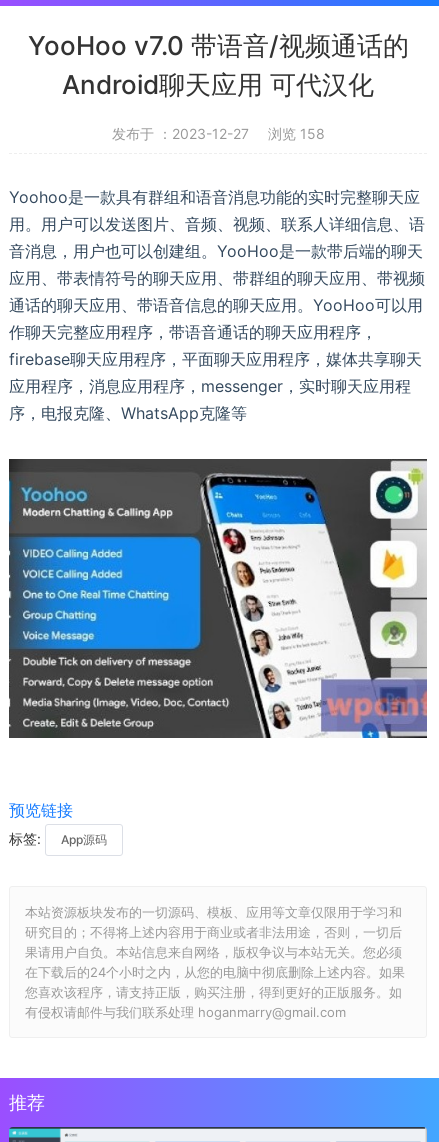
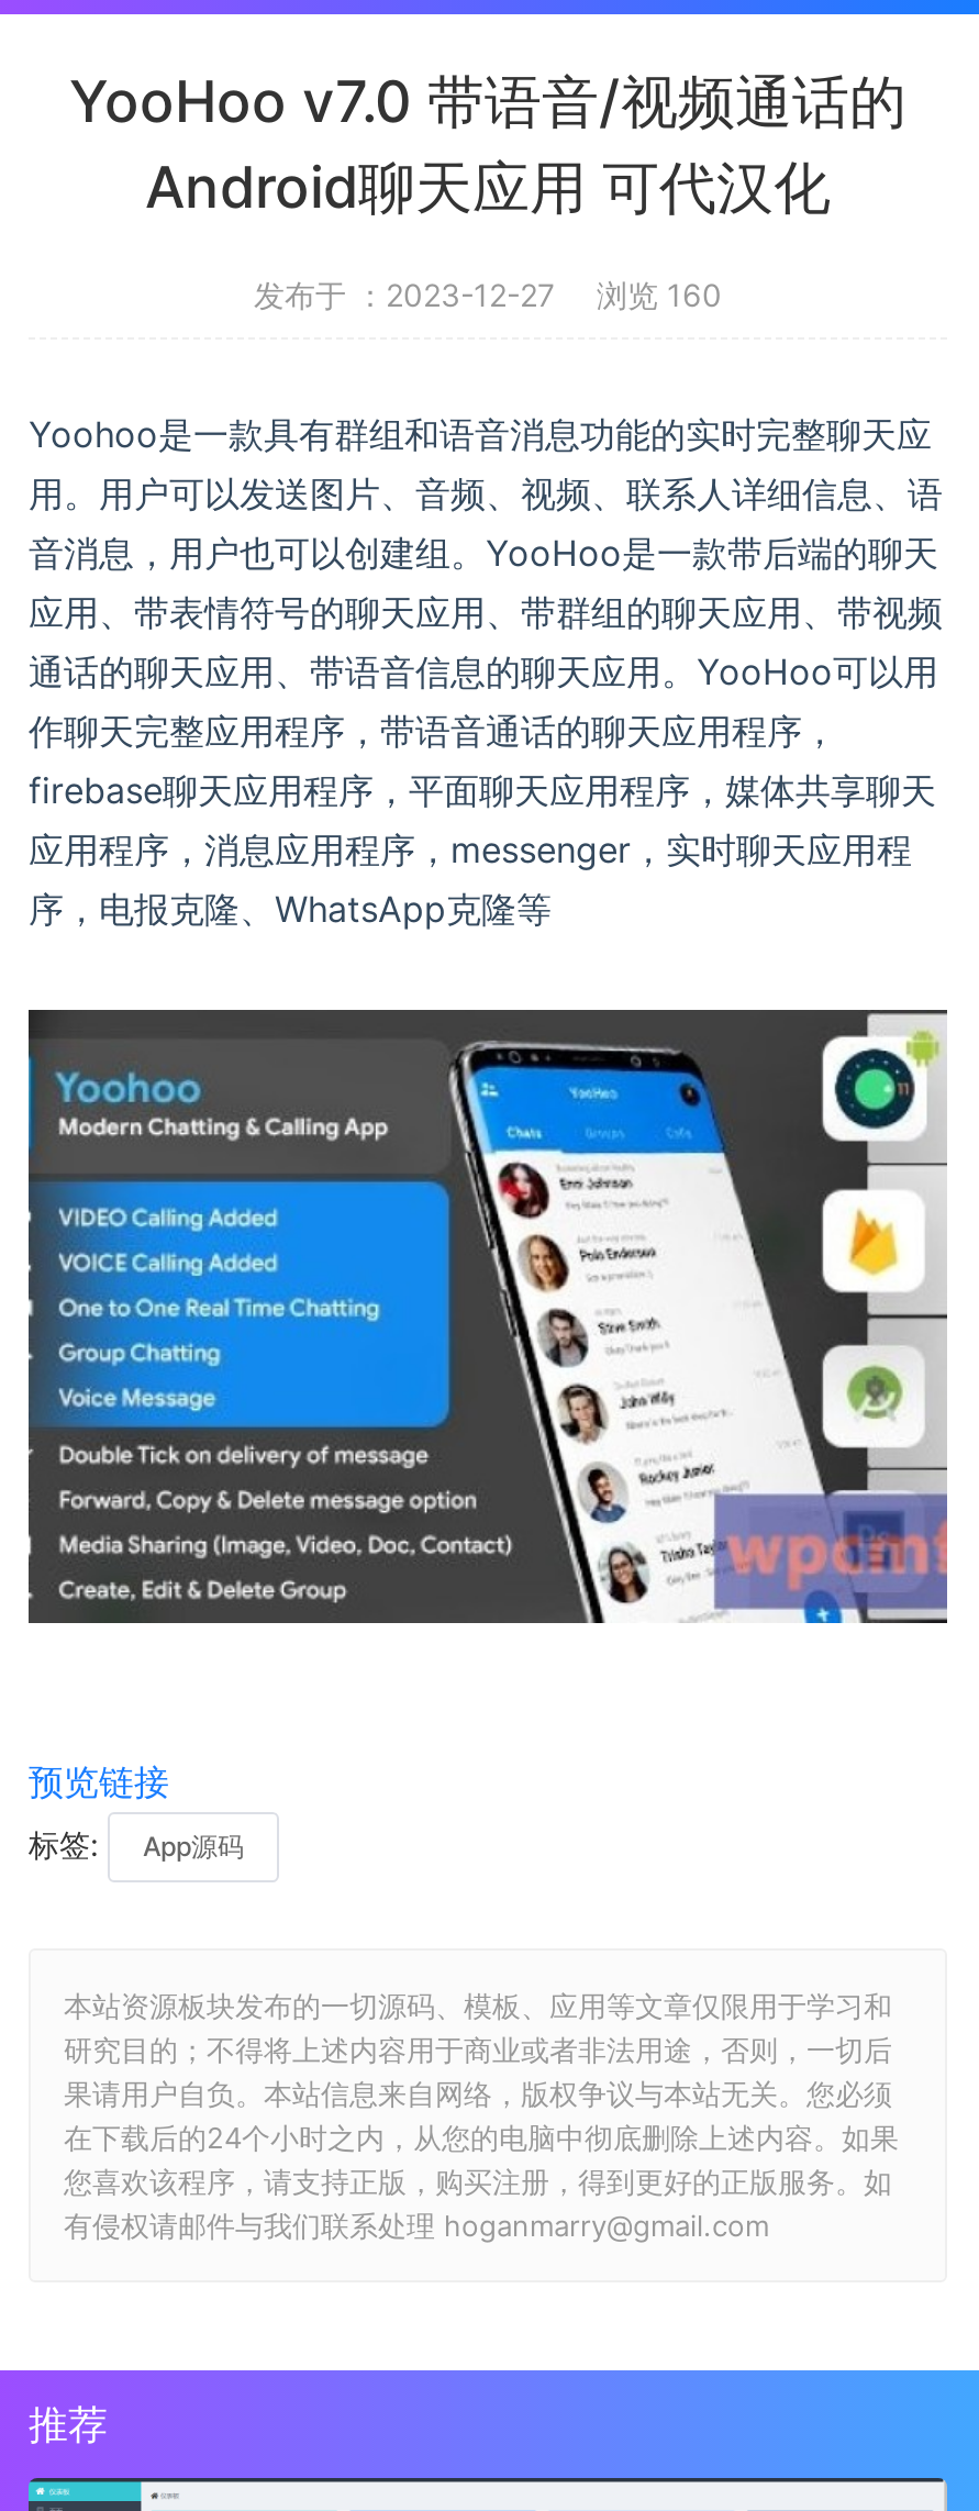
[111,125,324,142] 发布于 ：2023-12-27 浏览 158 -> [254,276,722,313] 发布于 ：2023-12-27 浏览 160

